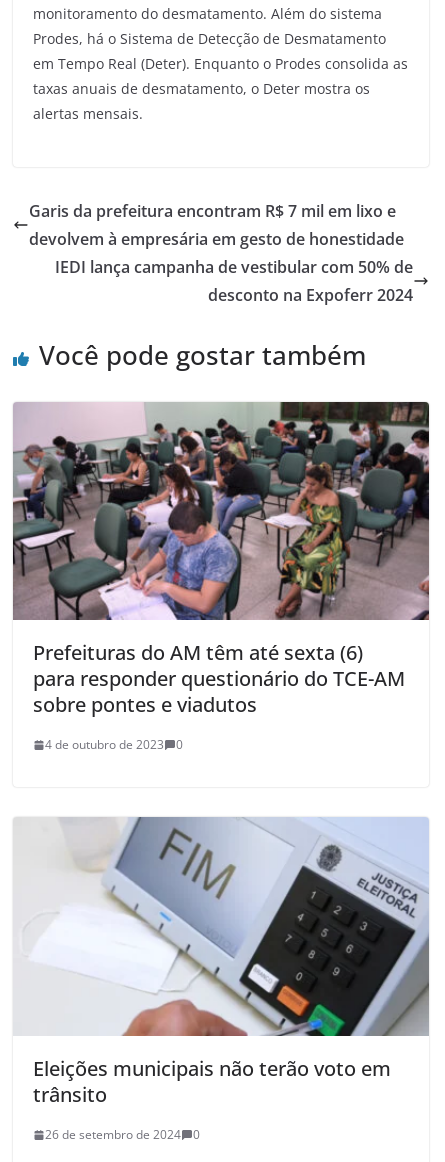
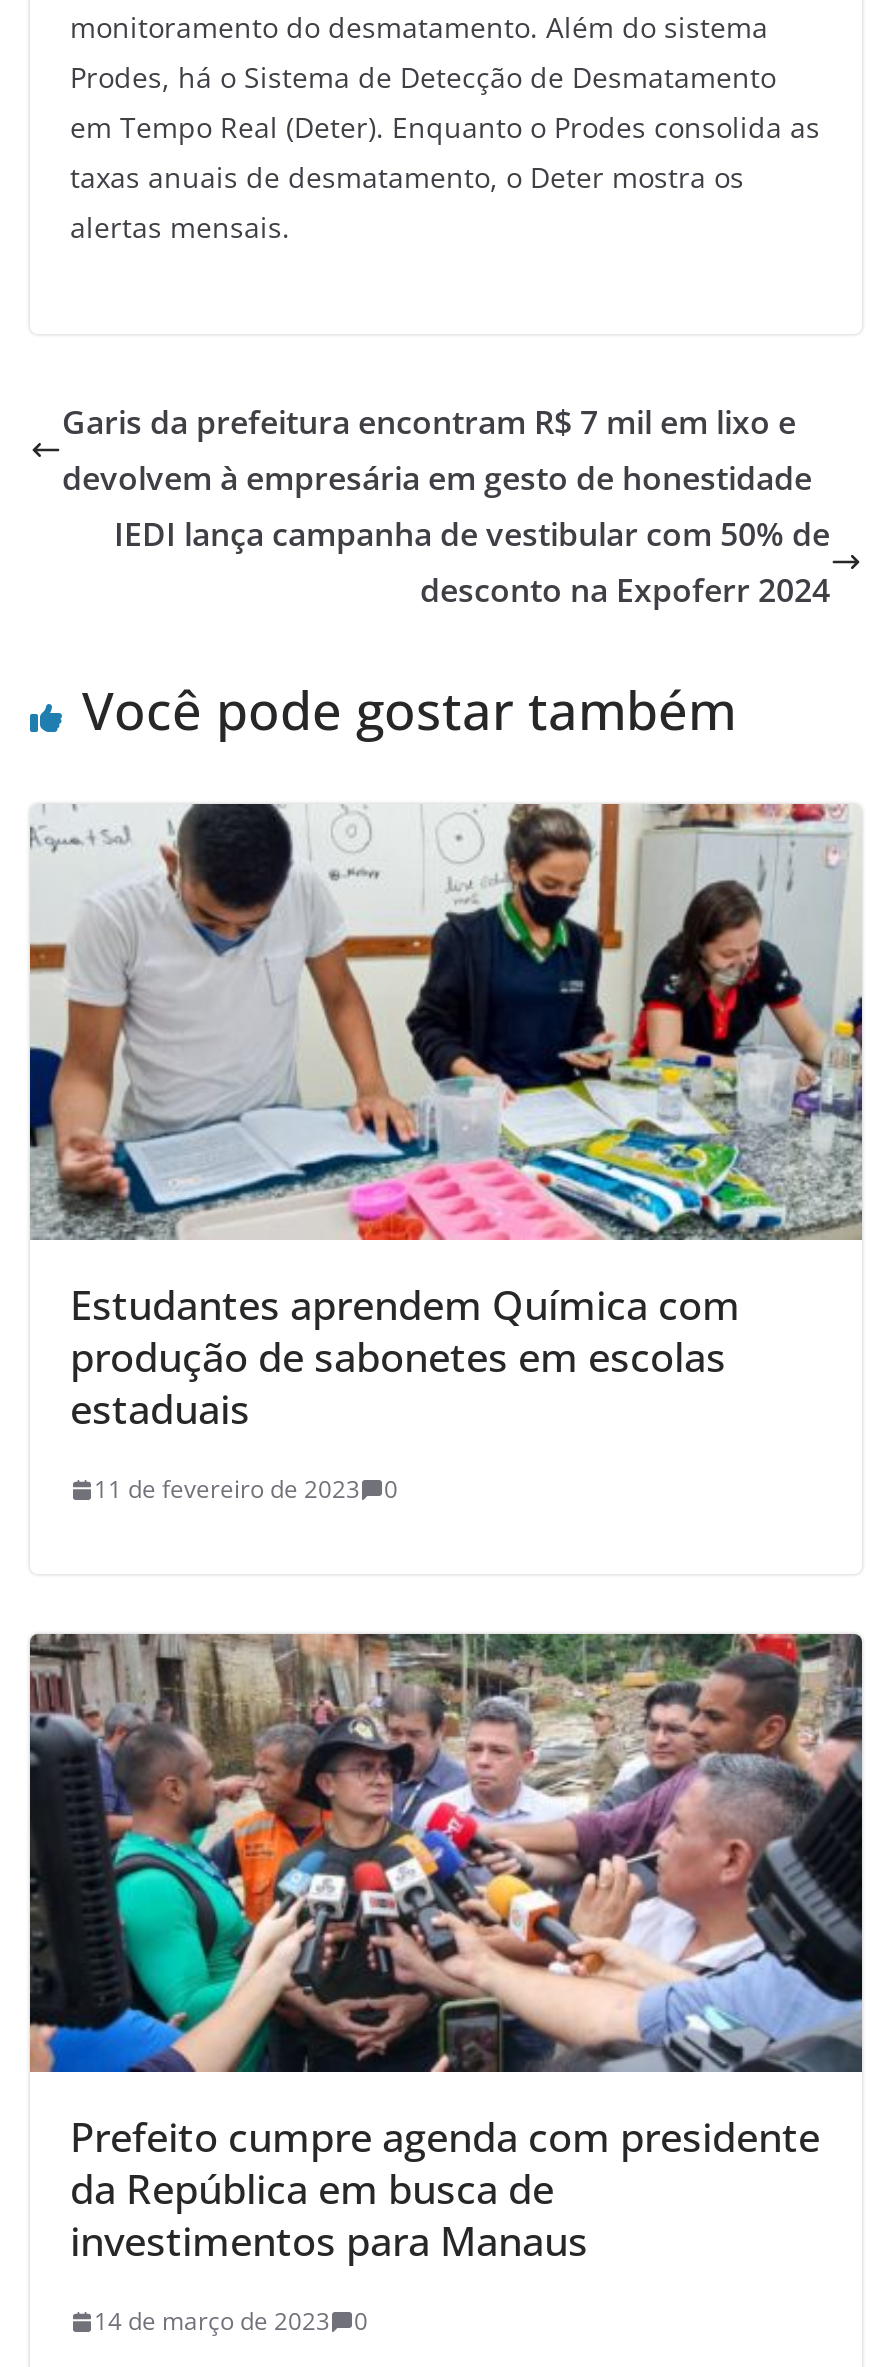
[12,401,430,718] [image] | Prefeituras do AM têm até sexta (6) | para responder questionário do TCE-AM | sobre pontes e viadutos -> [28,802,862,1437] [image] | Estudantes aprendem Química com | produção de sabonetes em escolas | estaduais
[45,736,164,753] 4 de outubro de 2023 -> [94,1473,360,1507] 11 de fevereiro de 2023
[13,817,429,1108] [image] | Eleições municipais não terão voto em | trânsito -> [28,1632,864,2268] [image] | Prefeito cumpre agenda com presidente | da República em busca de | investimentos para Manaus
[45,1126,181,1143] 26 de setembro de 2024 -> [94,2304,330,2338] 14 de março de 2023

